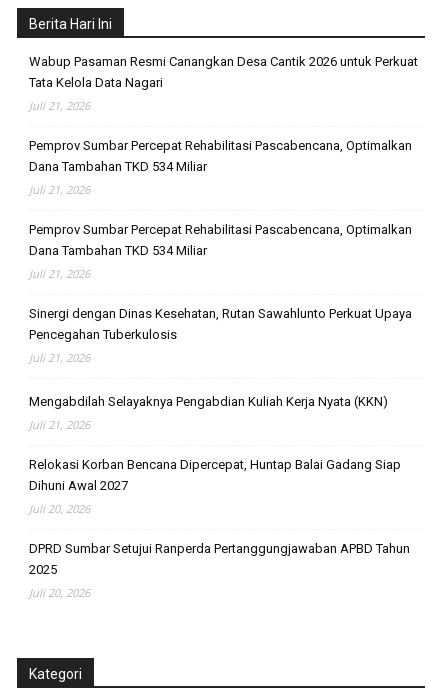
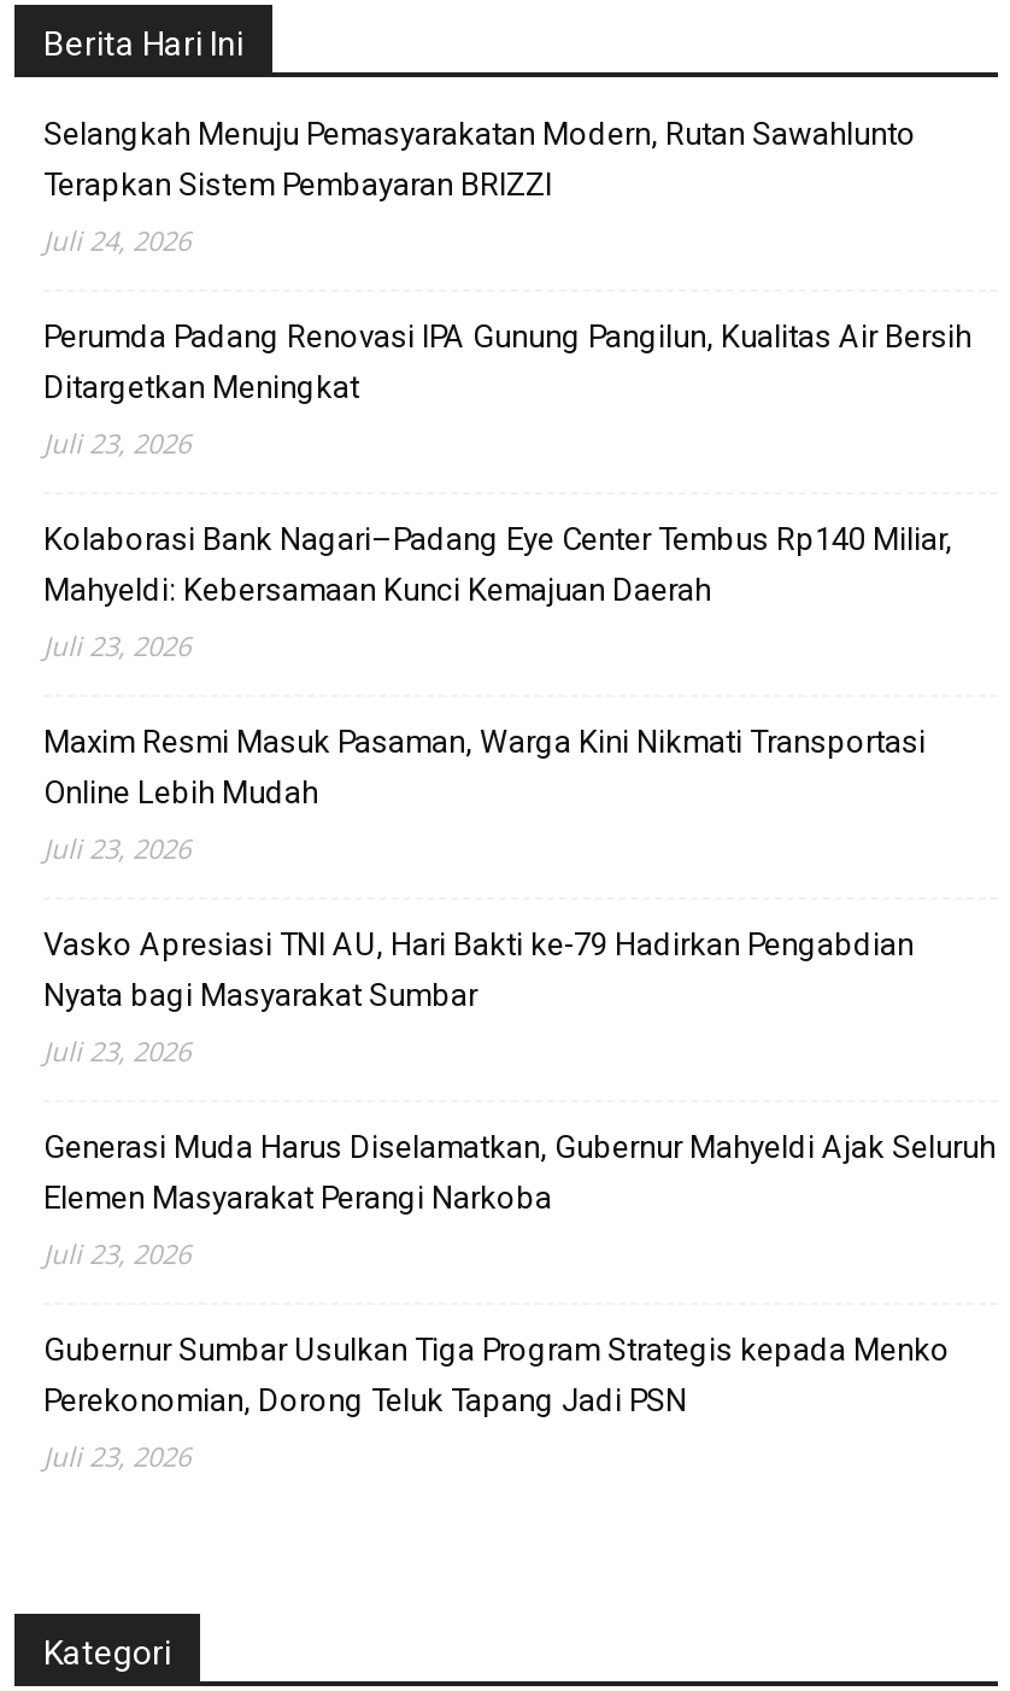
[29,53,418,89] Wabup Pasaman Resmi Canangkan Desa Cantik 2026 untuk Perkuat | Tata Kelola Data Nagari -> [43,117,916,204] Selangkah Menuju Pemasyarakatan Modern, Rutan Sawahlunto | Terapkan Sistem Pembayaran BRIZZI
[29,97,90,112] Juli 21, 2026 -> [43,223,190,259] Juli 24, 2026
[29,137,412,173] Pemprov Sumbar Percepat Rehabilitasi Pascabencana, Optimalkan | Dana Tambahan TKD 534 Miliar -> [43,320,971,406] Perumda Padang Renovasi IPA Gunung Pangilun, Kualitas Air Bersih | Ditargetkan Meningkat
[29,181,90,196] Juli 21, 2026 -> [43,426,190,462] Juli 23, 2026
[29,221,412,257] Pemprov Sumbar Percepat Rehabilitasi Pascabencana, Optimalkan | Dana Tambahan TKD 534 Miliar -> [43,522,952,609] Kolaborasi Bank Nagari–Padang Eye Center Tembus Rp140 Miliar, | Mahyeldi: Kebersamaan Kunci Kemajuan Daerah
[29,265,90,280] Juli 21, 2026 -> [43,628,190,665] Juli 23, 2026
[29,305,412,341] Sinergi dengan Dinas Kesehatan, Rutan Sawahlunto Perkuat Upaya | Pencegahan Tuberkulosis -> [43,725,926,812] Maxim Resmi Masuk Pasaman, Warga Kini Nikmati Transportasi | Online Lebih Mudah
[29,349,90,364] Juli 21, 2026 -> [43,831,190,867] Juli 23, 2026
[29,393,388,408] Mengabdilah Selayaknya Pengabdian Kuliah Kerja Nyata (KKN) -> [43,928,914,1014] Vasko Apresiasi TNI AU, Hari Bakti ke-79 Hadirkan Pengabdian | Nyata bagi Masyarakat Sumbar
[29,416,90,431] Juli 21, 2026 -> [43,1034,190,1070] Juli 23, 2026
[29,456,401,492] Relokasi Korban Bencana Dipercepat, Huntap Balai Gadang Siap | Dihuni Awal 2027 -> [43,1130,996,1217] Generasi Muda Harus Diselamatkan, Gubernur Mahyeldi Ajak Seluruh | Elemen Masyarakat Perangi Narkoba
[29,500,90,515] Juli 20, 2026 -> [43,1236,190,1272] Juli 23, 2026
[29,540,410,576] DPRD Sumbar Setujui Ranperda Pertanggungjawaban APBD Tahun | 2025 -> [43,1333,950,1420] Gubernur Sumbar Usulkan Tiga Program Strategis kepada Menko | Perekonomian, Dorong Teluk Tapang Jadi PSN
[29,584,90,599] Juli 20, 2026 -> [43,1439,190,1475] Juli 23, 2026

